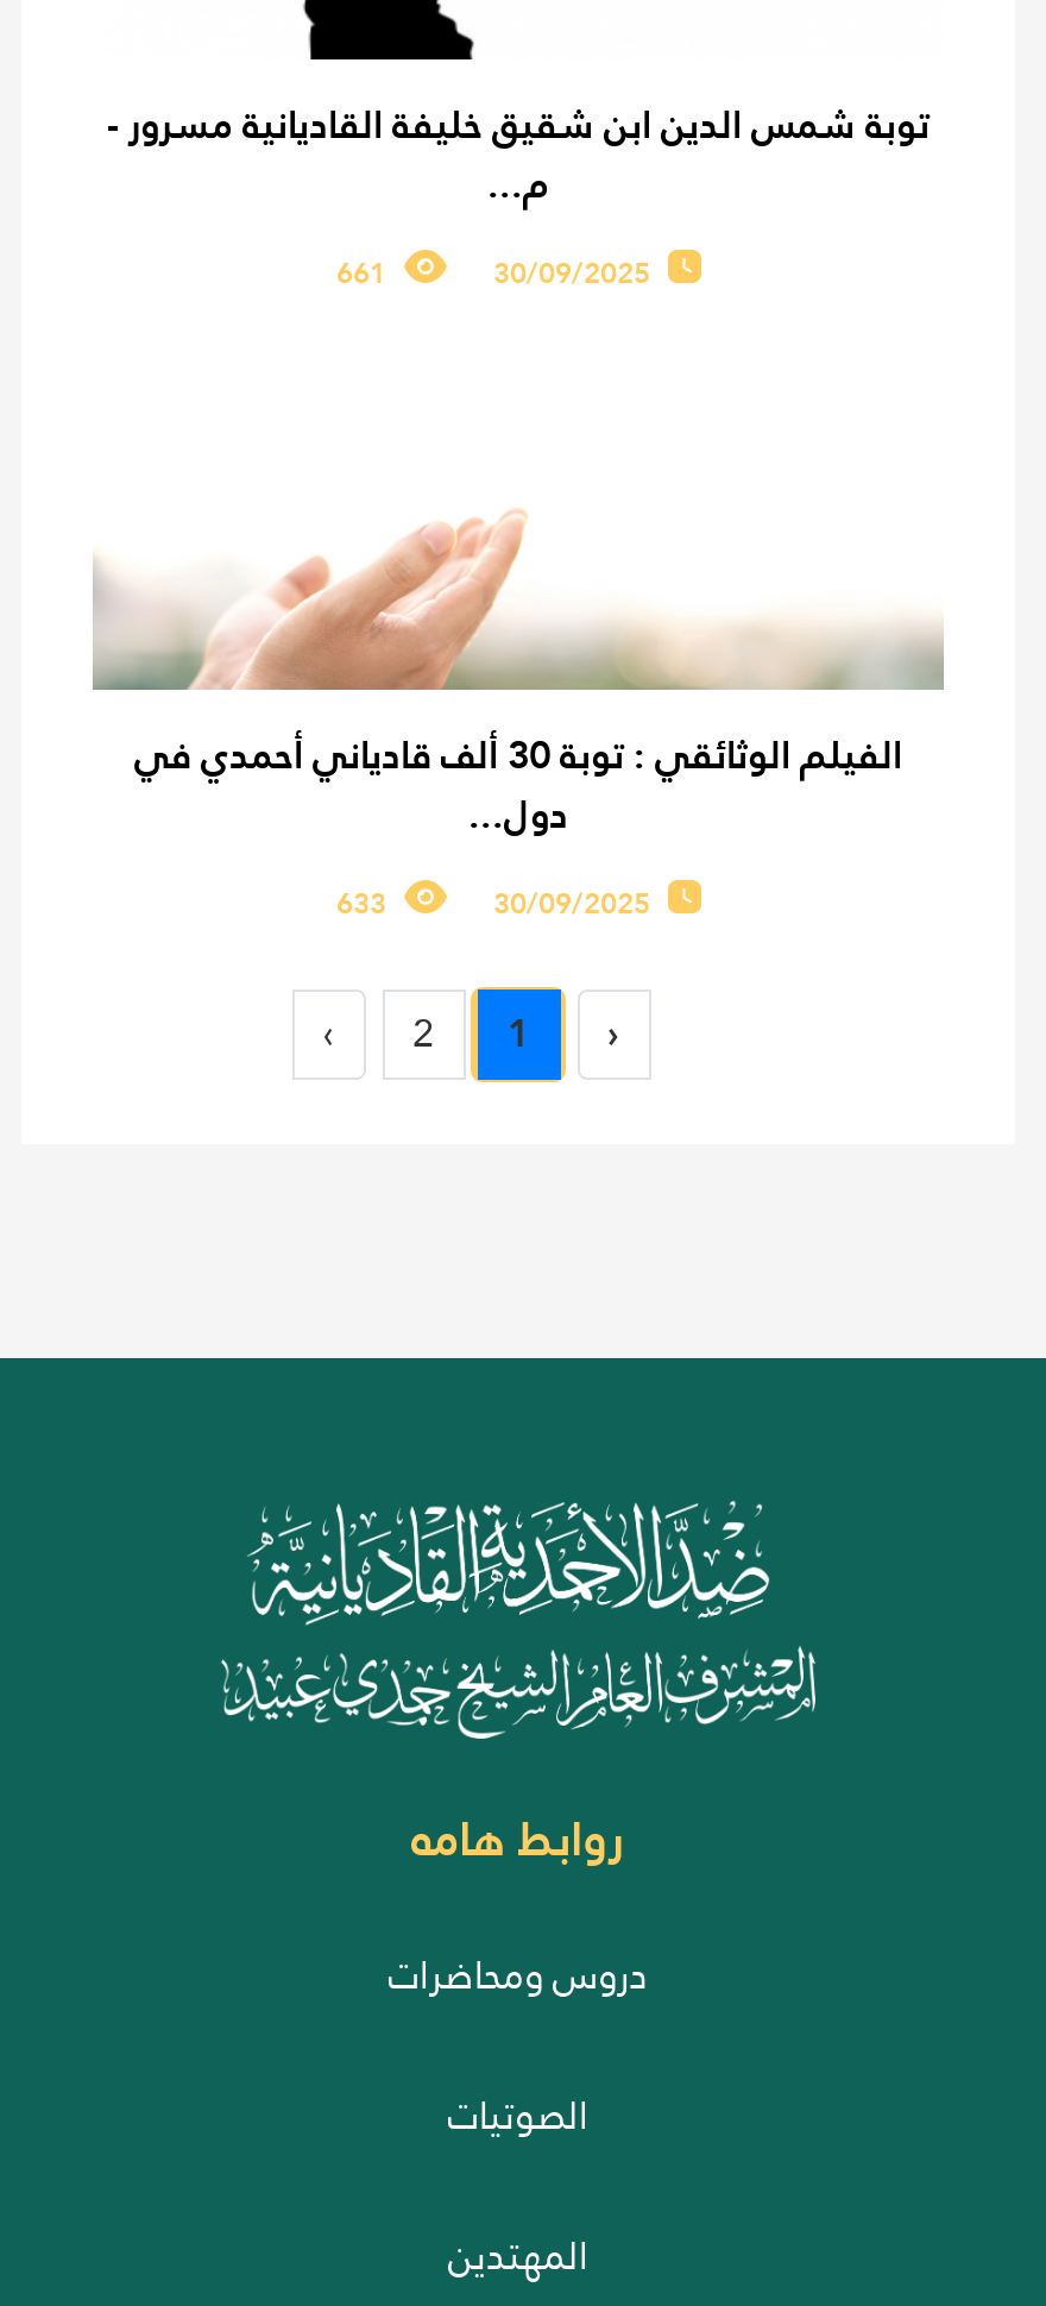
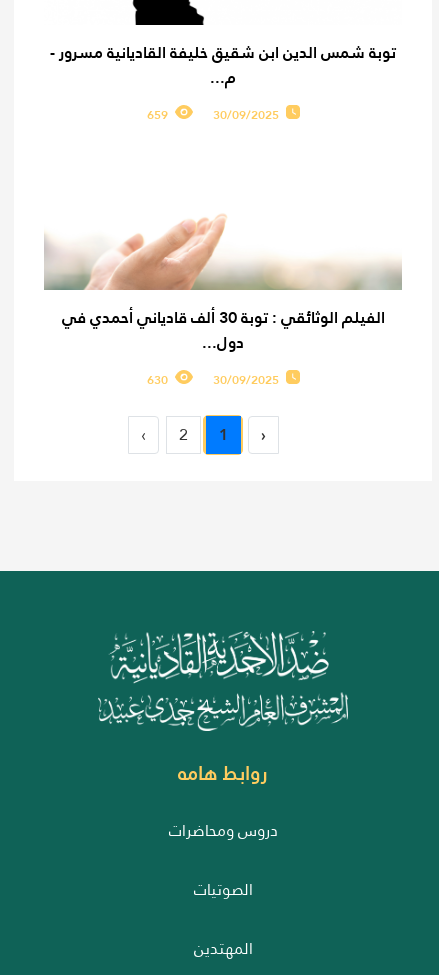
[336,247,386,300] 661 -> [146,104,167,126] 659
[336,878,386,930] 633 -> [146,369,167,391] 630

